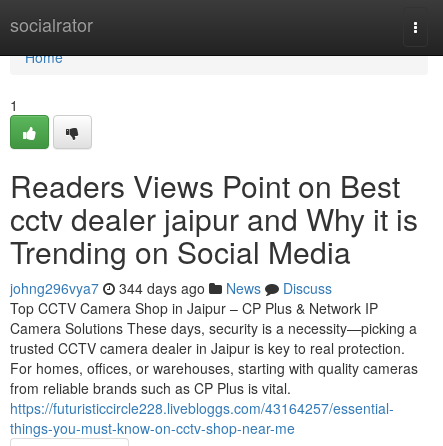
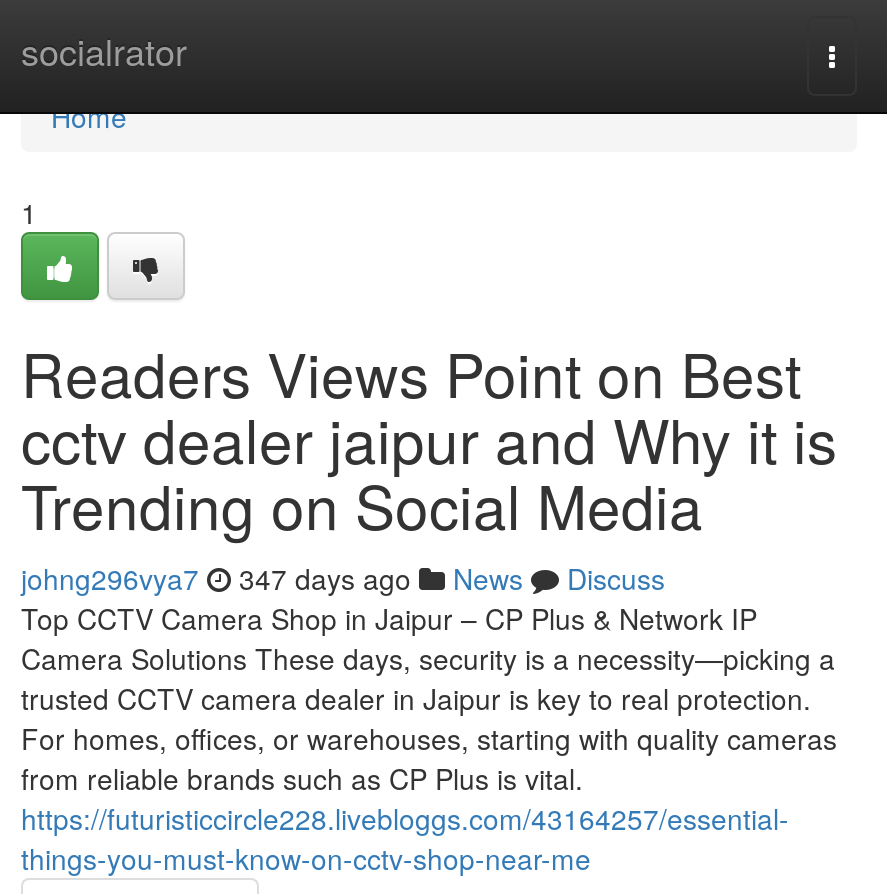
[10,278,332,298] johng296vya7 344 days ago News Discuss -> [21,558,665,598] johng296vya7 347 days ago News Discuss

